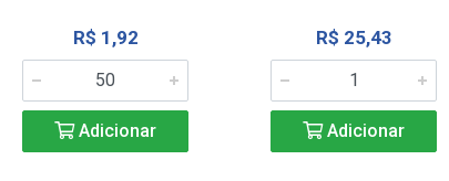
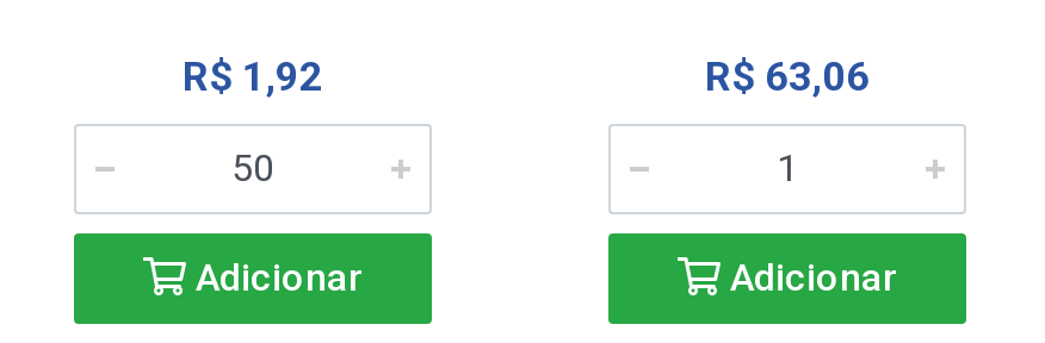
[315,26,392,48] R$ 25,43 -> [705,52,870,99] R$ 63,06

